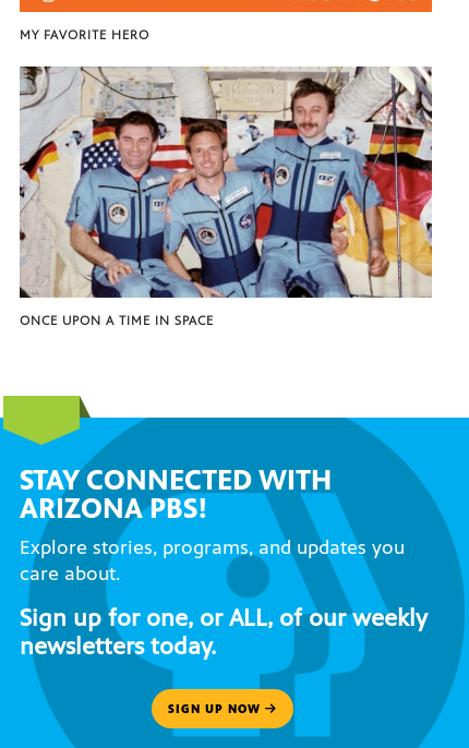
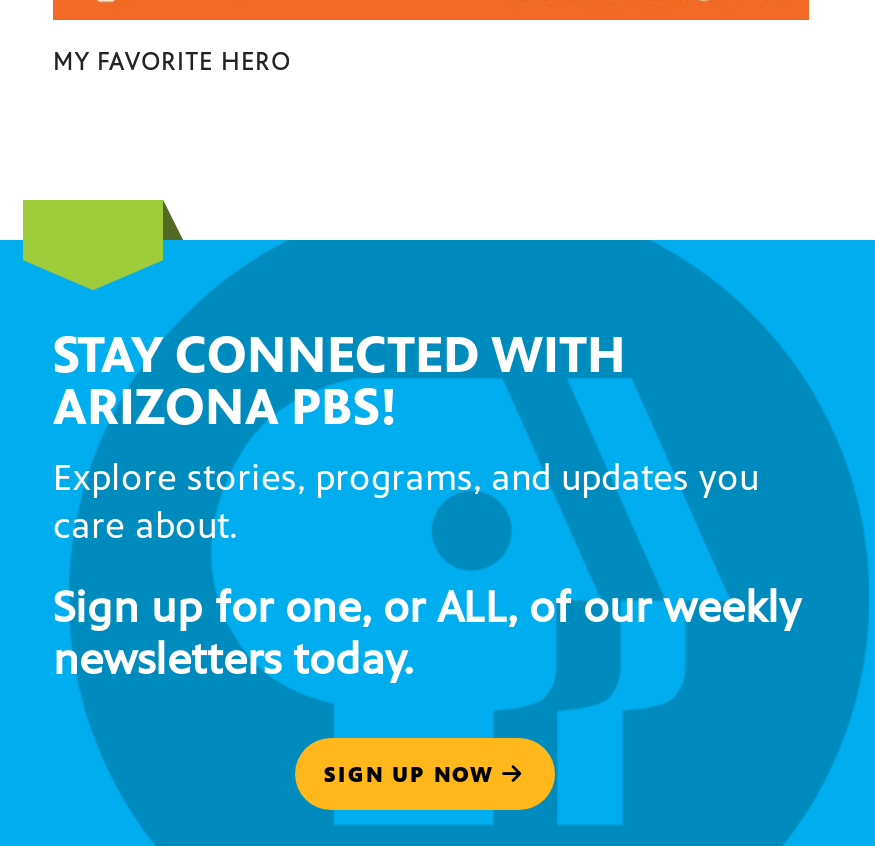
[19,65,433,329] [image] | ONCE UPON A TIME IN SPACE -> none

